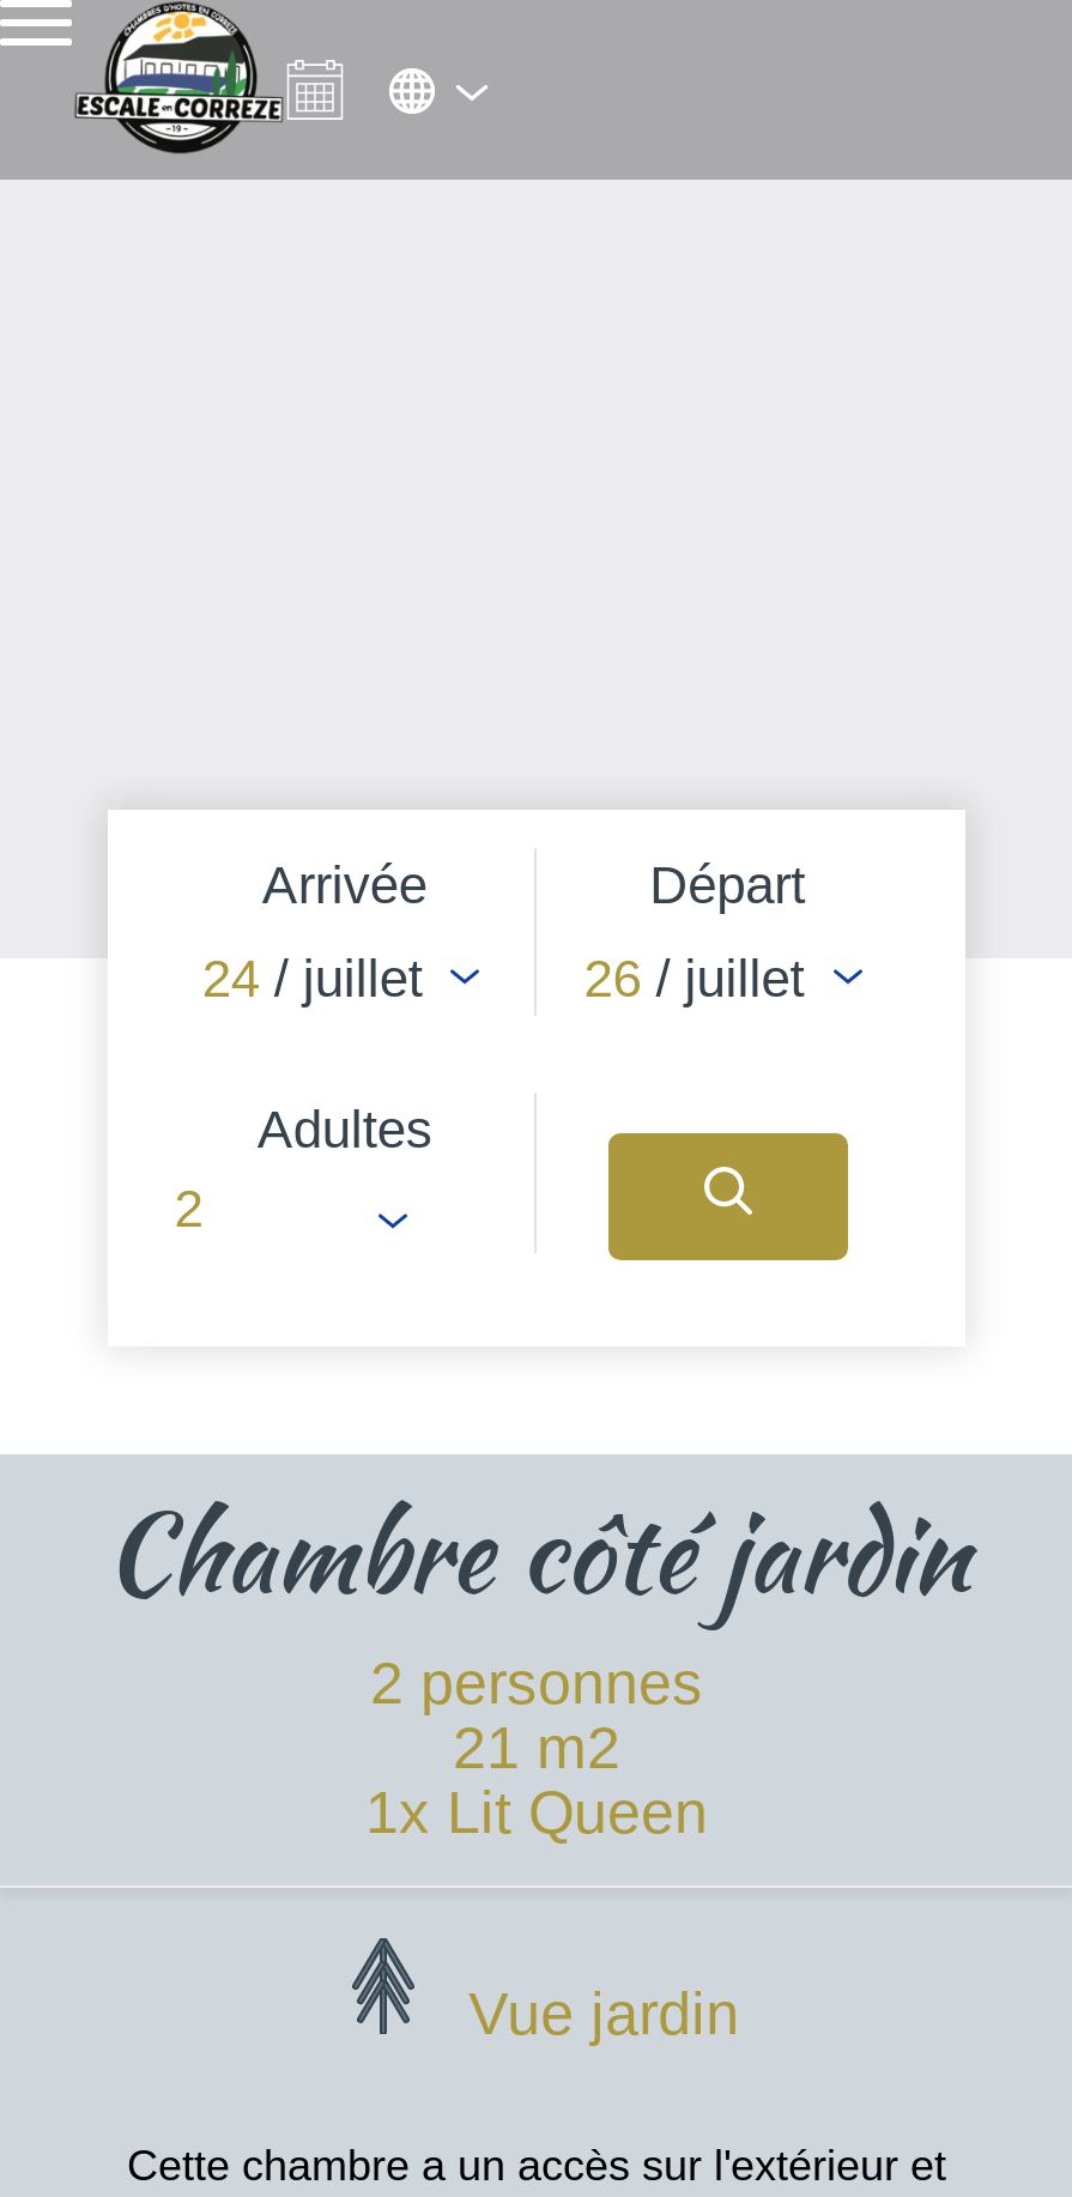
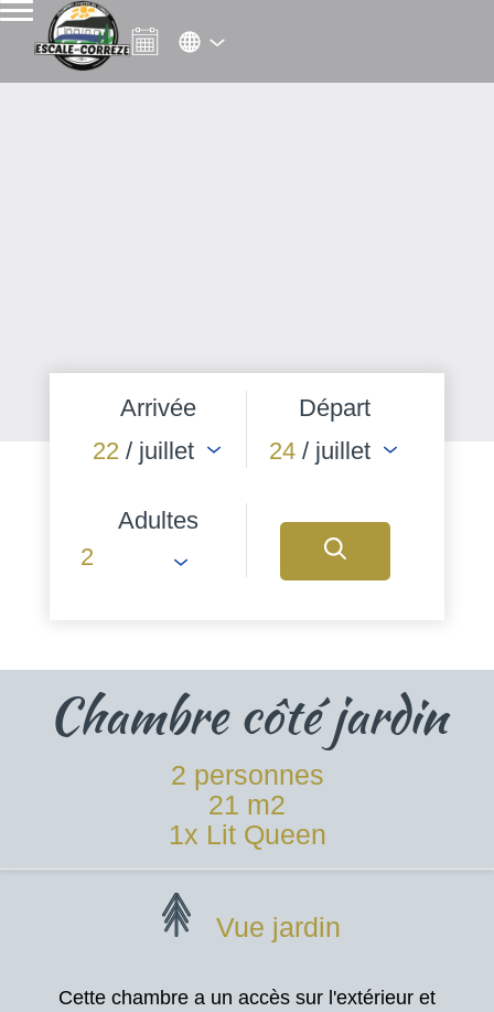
[202,949,422,1009] 24 / juillet -> [93,437,194,465] 22 / juillet
[584,949,804,1009] 26 / juillet -> [269,437,370,465] 24 / juillet

